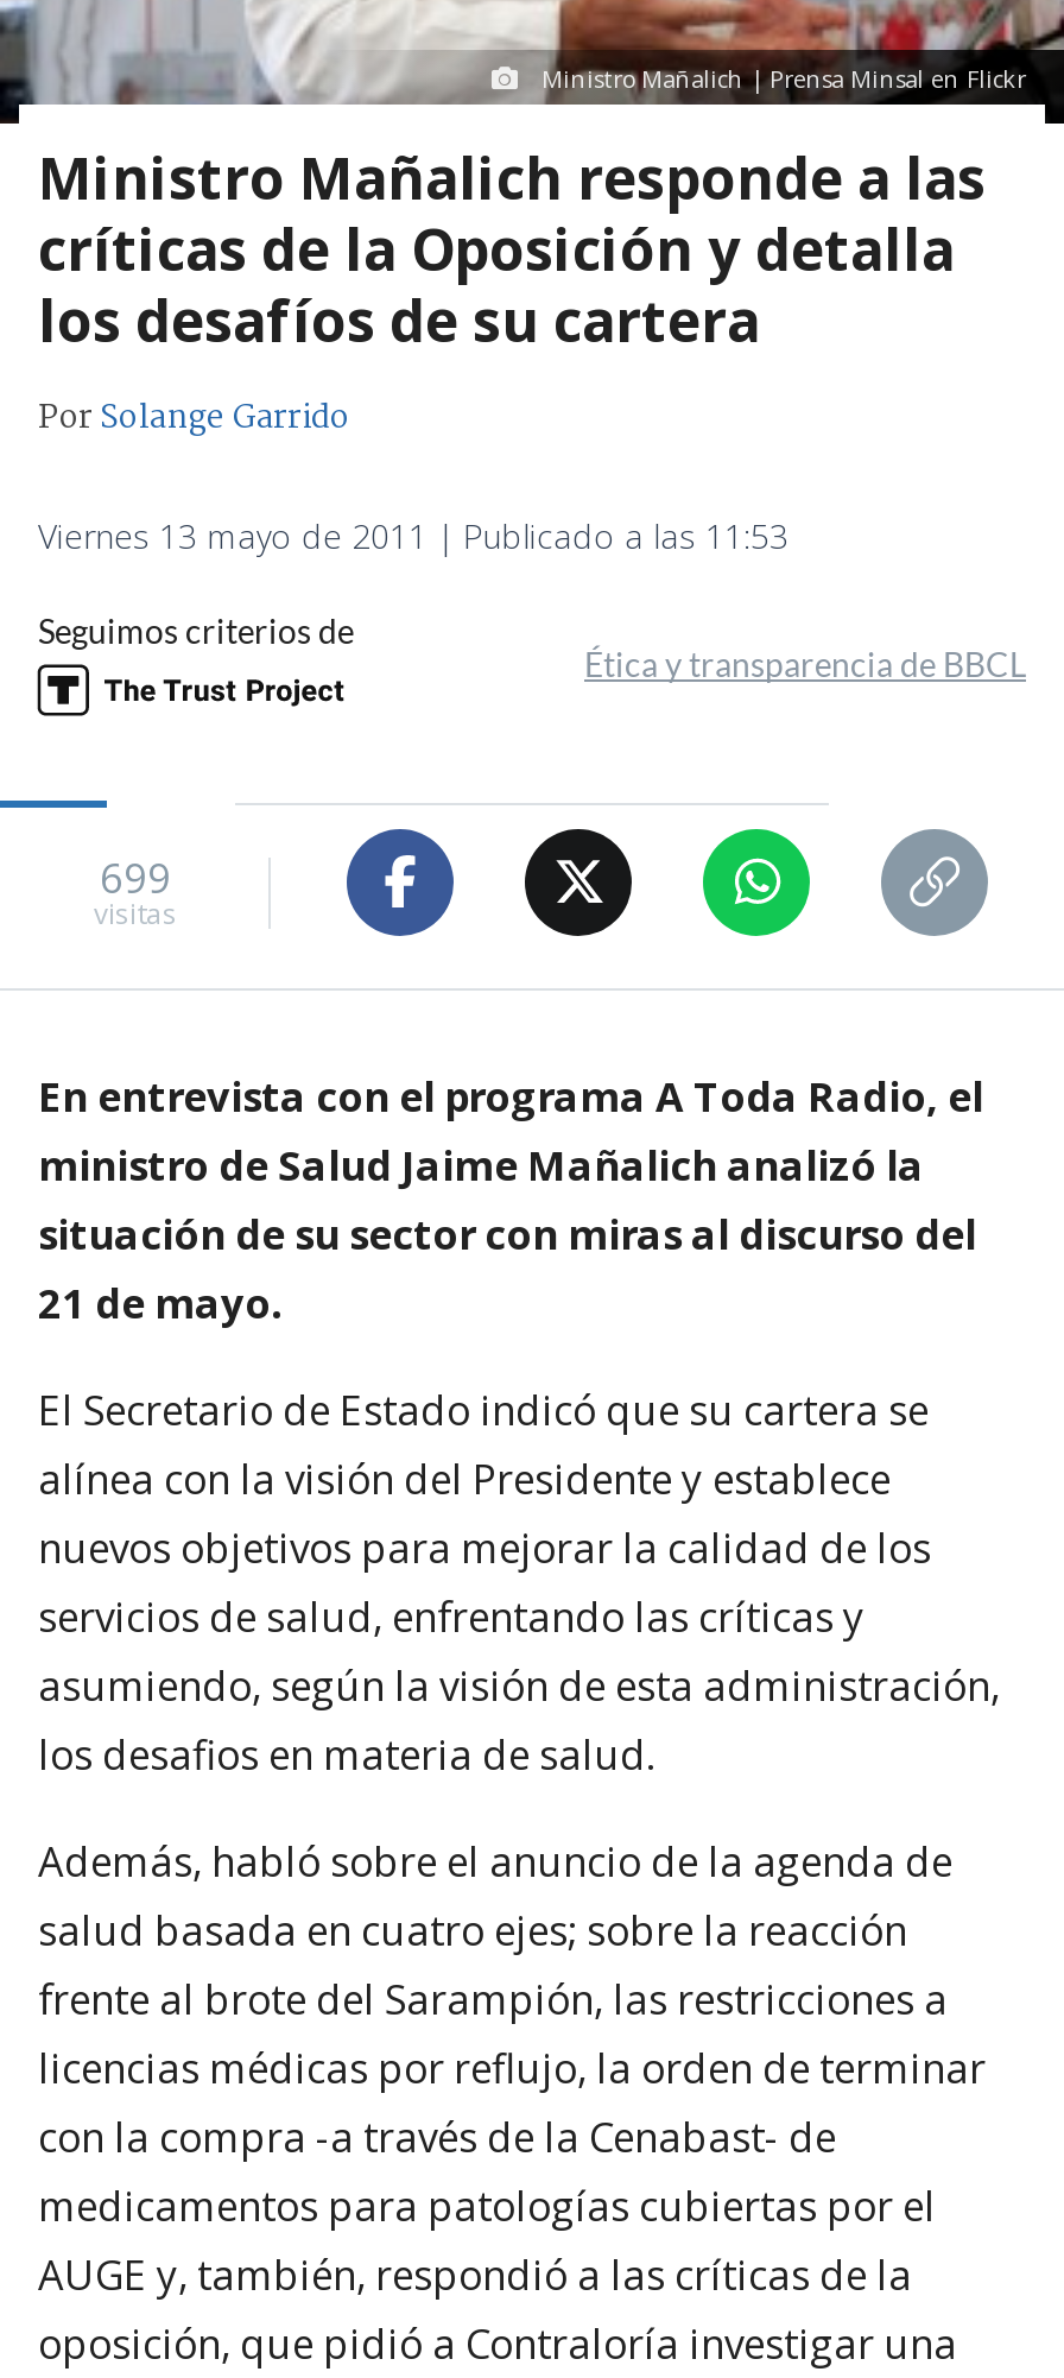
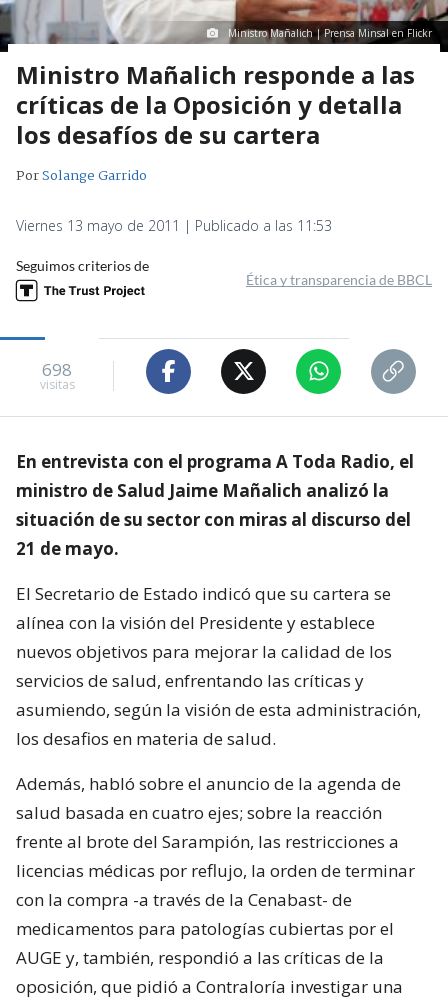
[100,851,171,906] 699 -> [42,358,72,381] 698

